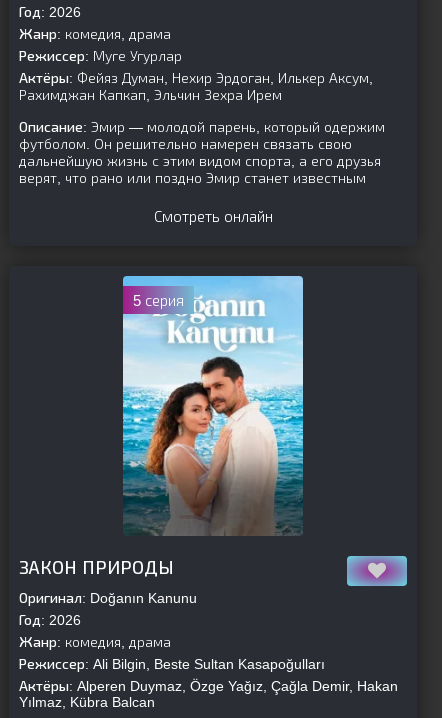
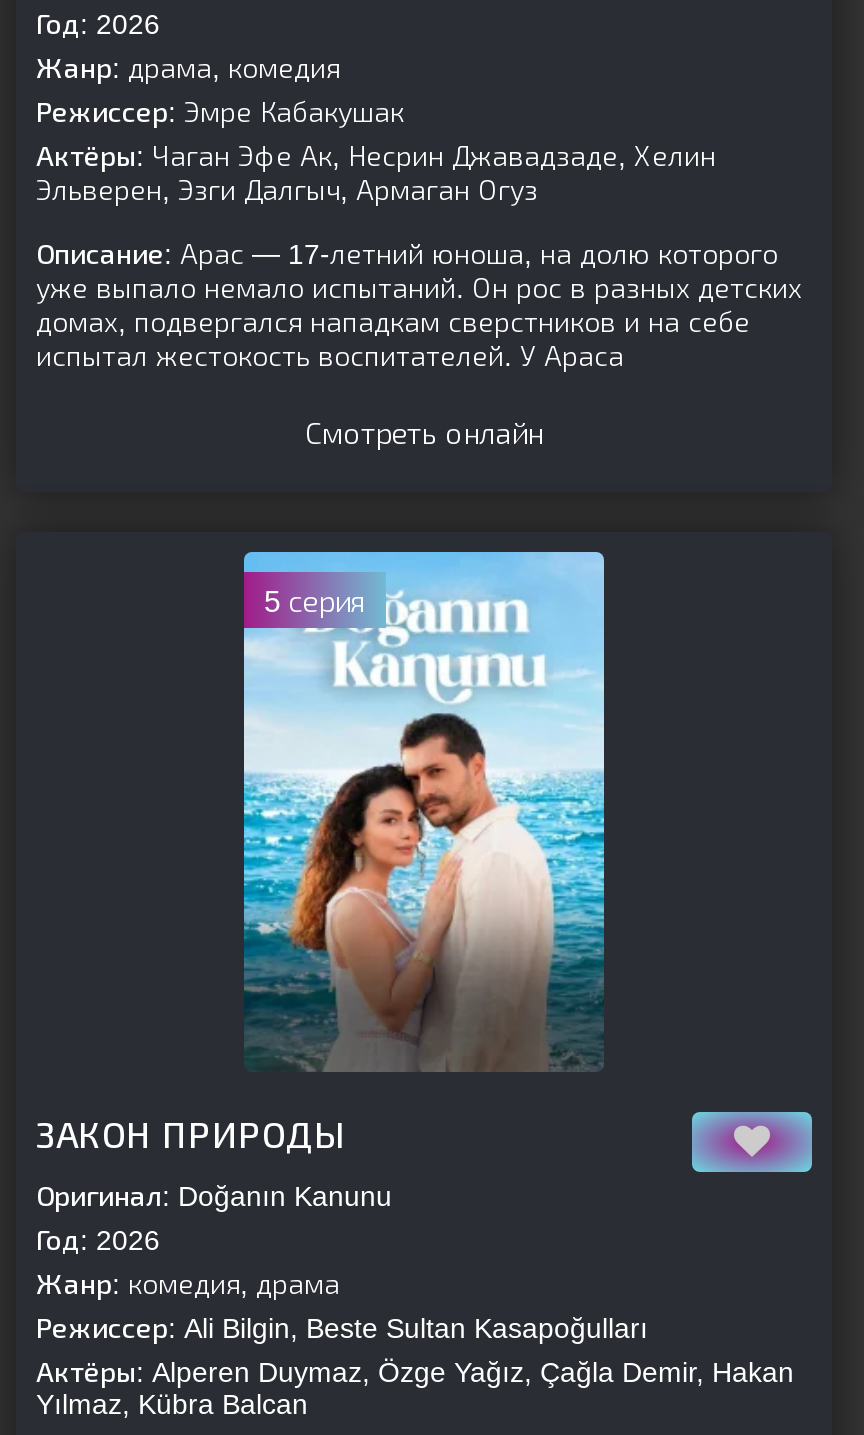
[19,26,373,103] Жанр: комедия, драма | Режиссер: Муге Угурлар | Актёры: Фейяз Думан, Нехир Эрдоган, Илькер Аксум, | Рахимджан Капкап, Эльчин Зехра Ирем -> [36,52,716,206] Жанр: драма, комедия | Режиссер: Эмре Кабакушак | Актёры: Чаган Эфе Ак, Несрин Джавадзаде, Хелин | Эльверен, Эзги Далгыч, Армаган Огуз
[19,119,385,186] Описание: Эмир — молодой парень, который одержим | футболом. Он решительно намерен связать свою | дальнейшую жизнь с этим видом спорта, а его друзья | верят, что рано или поздно Эмир станет известным -> [36,238,802,372] Описание: Арас — 17-летний юноша, на долю которого | уже выпало немало испытаний. Он рос в разных детских | домах, подвергался нападкам сверстников и на себе | испытал жестокость воспитателей. У Араса

